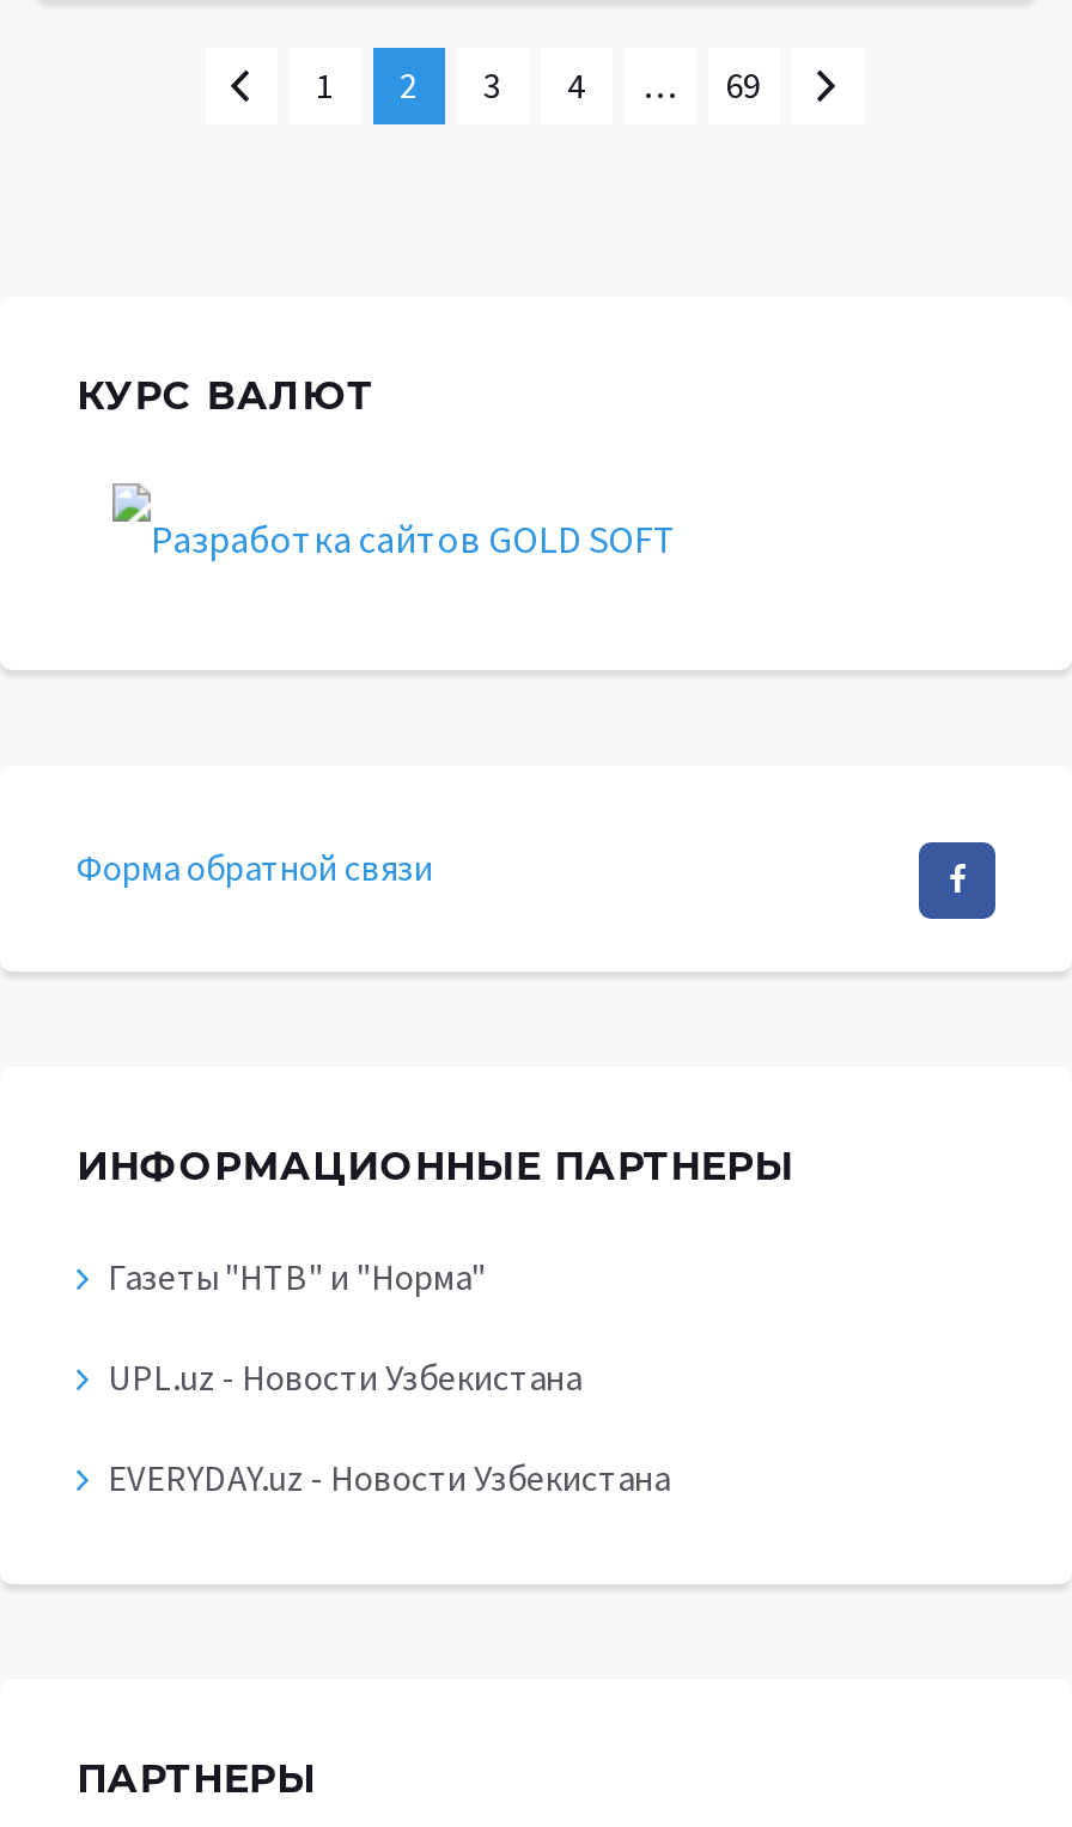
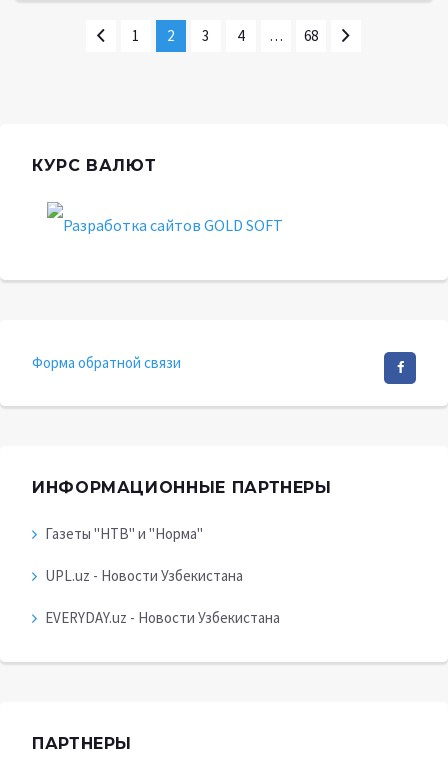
[726,62,760,108] 69 -> [303,26,317,45] 68

